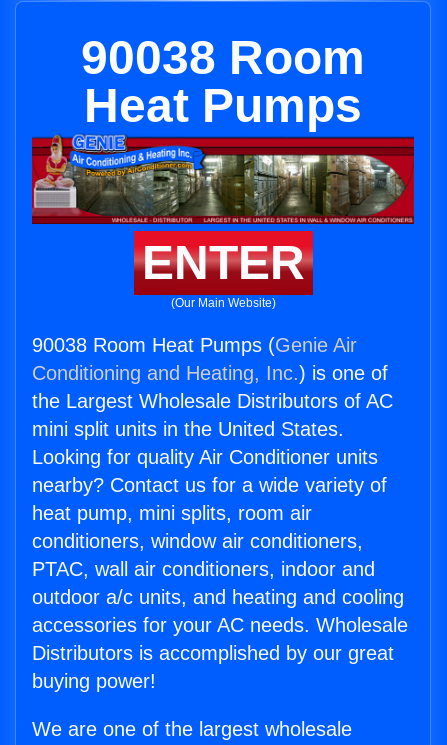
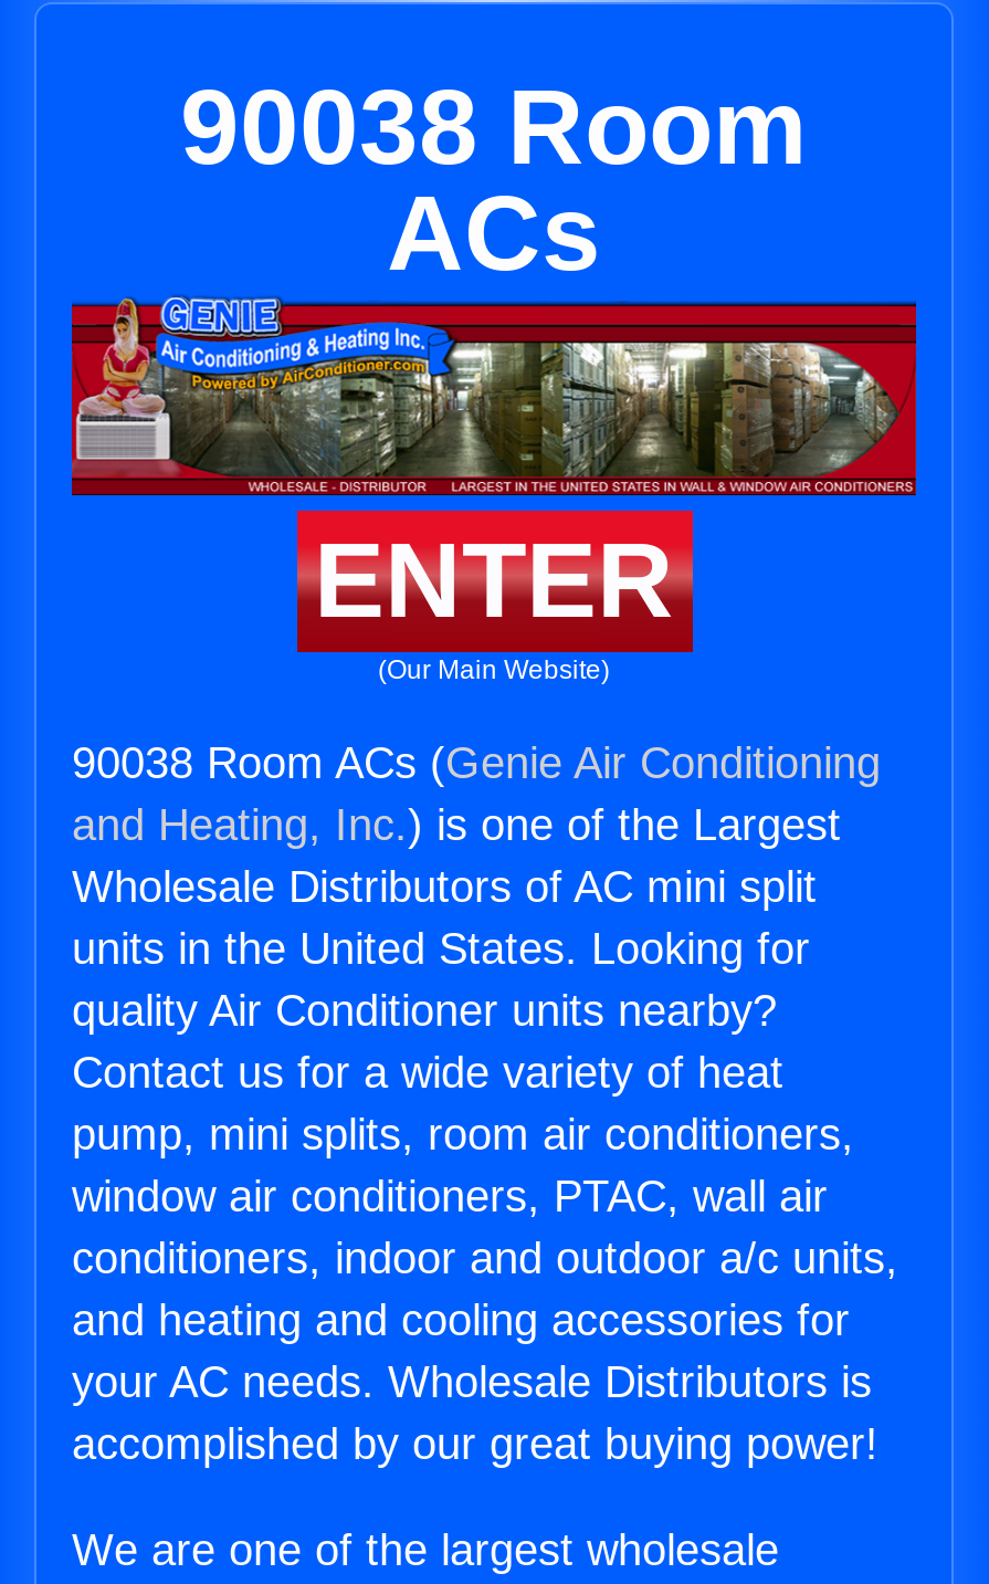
[84,79,362,132] Heat Pumps -> [387,175,601,292] ACs
[32,334,408,692] 90038 Room Heat Pumps (Genie Air | Conditioning and Heating, Inc.) is one of | the Largest Wholesale Distributors of AC | mini split units in the United States. | Looking for quality Air Conditioner units | nearby? Contact us for a wide variety of | heat pump, mini splits, room air | conditioners, window air conditioners, | PTAC, wall air conditioners, indoor and | outdoor a/c units, and heating and cooling | accessories for your AC needs. Wholesale | Distributors is accomplished by our great | buying power! -> [72,739,898,1468] 90038 Room ACs (Genie Air Conditioning | and Heating, Inc.) is one of the Largest | Wholesale Distributors of AC mini split | units in the United States. Looking for | quality Air Conditioner units nearby? | Contact us for a wide variety of heat | pump, mini splits, room air conditioners, | window air conditioners, PTAC, wall air | conditioners, indoor and outdoor a/c units, | and heating and cooling accessories for | your AC needs. Wholesale Distributors is | accomplished by our great buying power!

